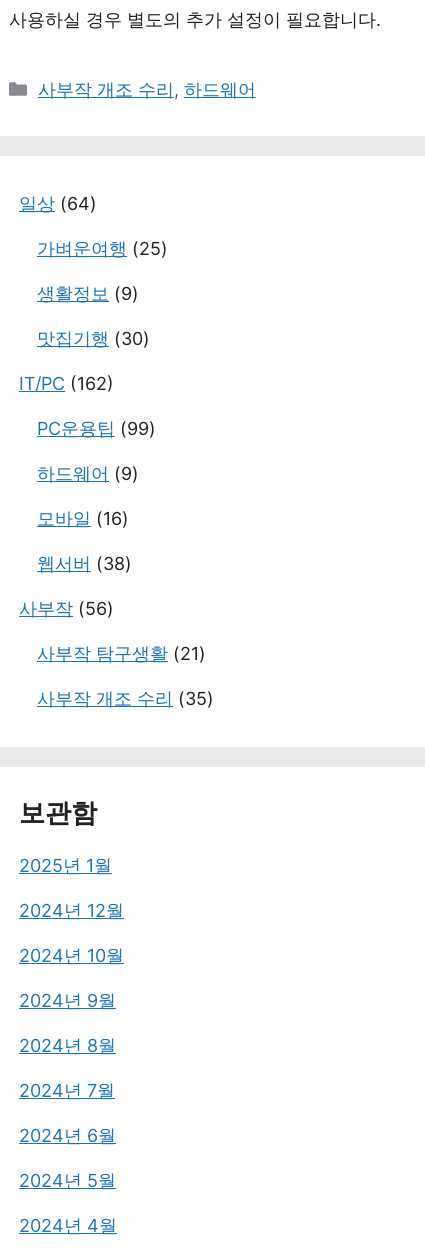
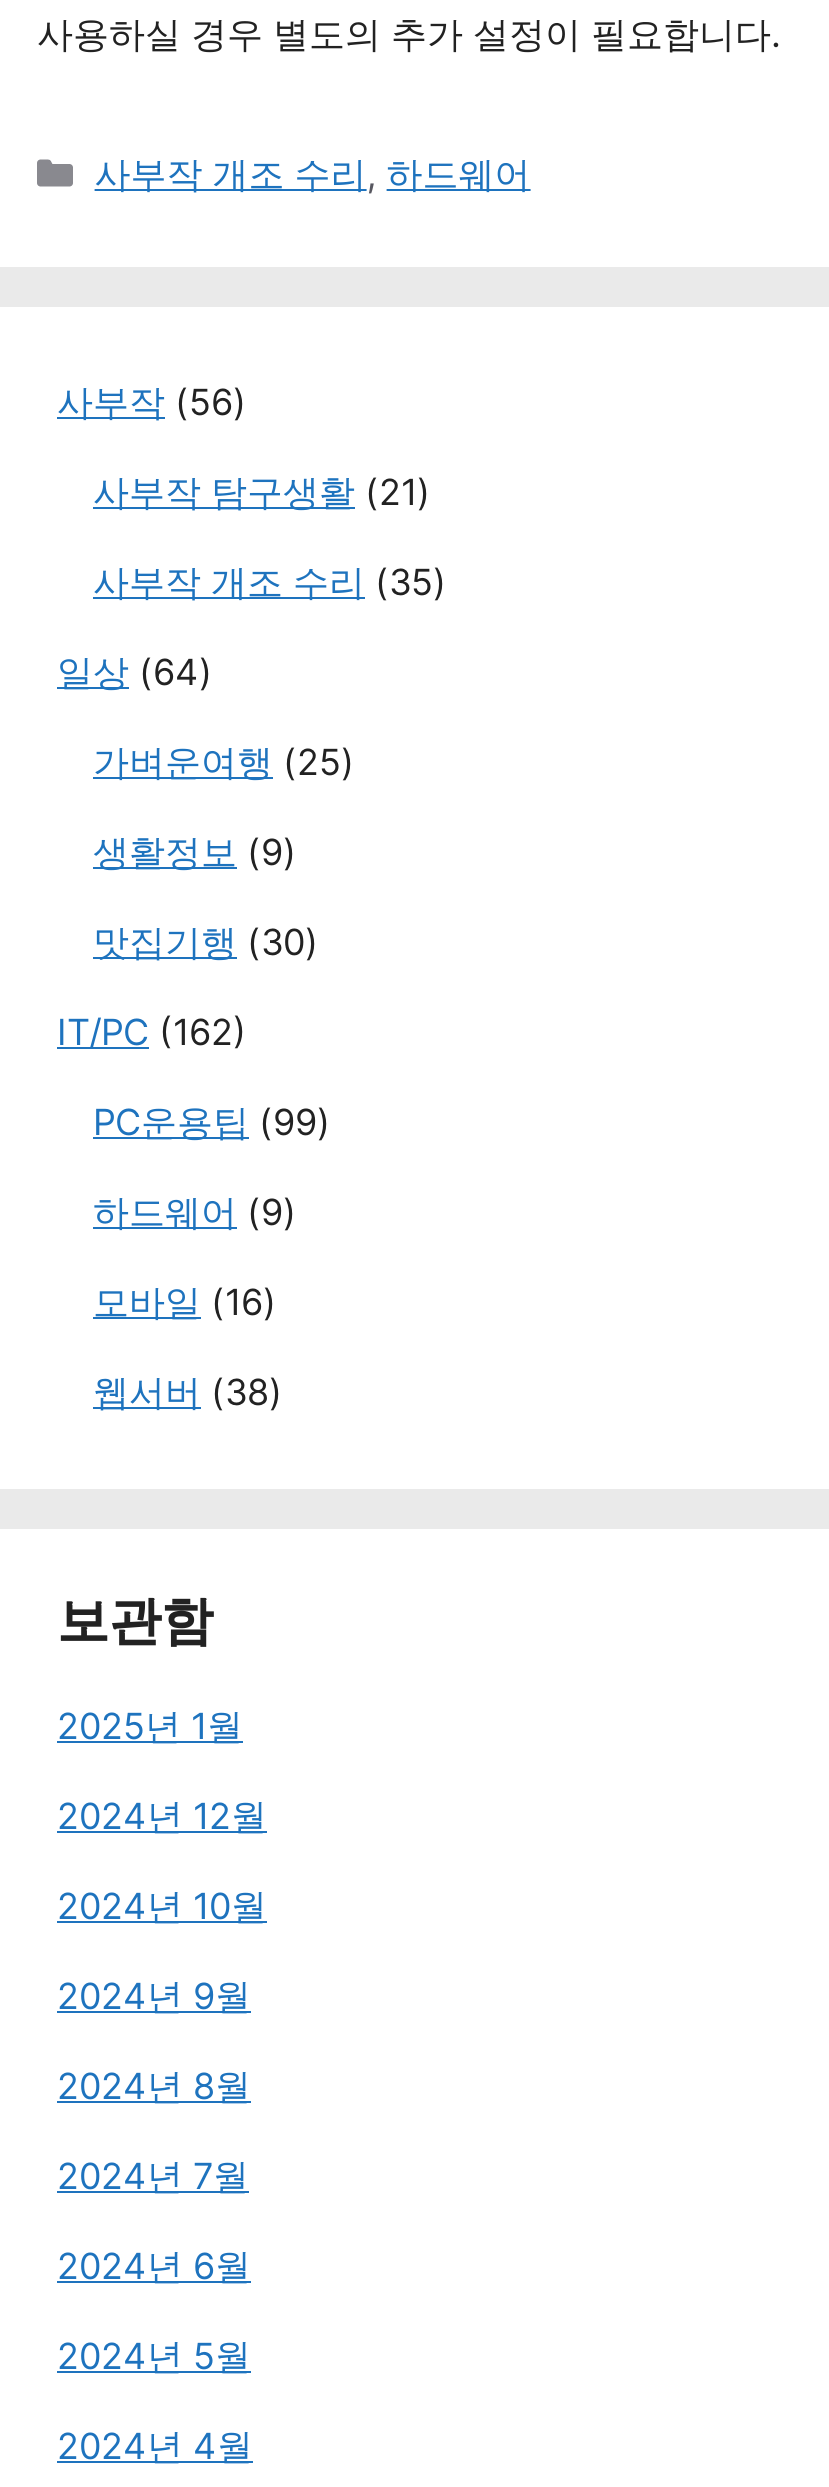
moved [19,193,168,574] -> [57,651,355,1413]: 일상 (64) | 가벼운여행 (25) | 생활정보 (9) | ... | 모바일 (16) | 웹서버 (38)
moved [19,598,214,709] -> [57,381,447,603]: 사부작 (56) | 사부작 탐구생활 (21) | 사부작 개조 수리 (35)

